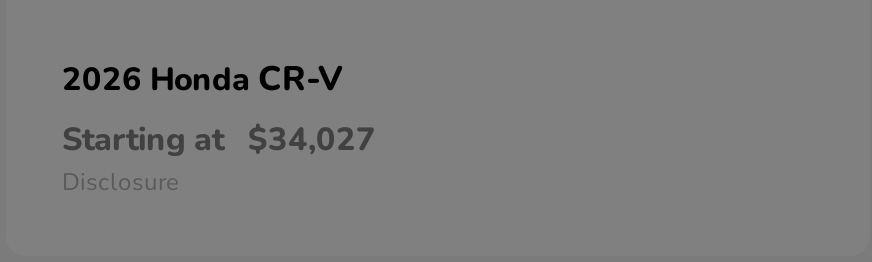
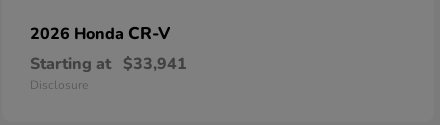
[62,117,376,161] Starting at $34,027 -> [30,53,187,75] Starting at $33,941

